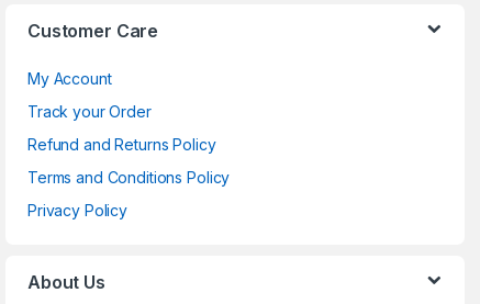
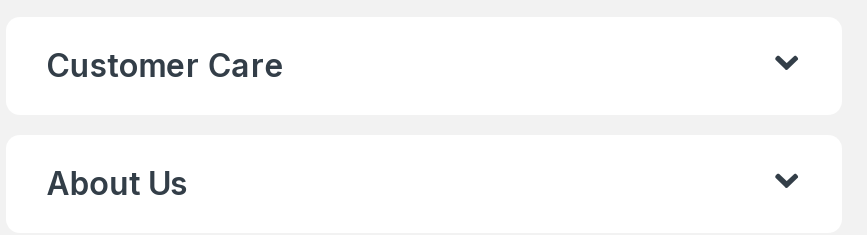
[27,69,230,220] My Account | Track your Order | Refund and Returns Policy | Terms and Conditions Policy | Privacy Policy -> none

